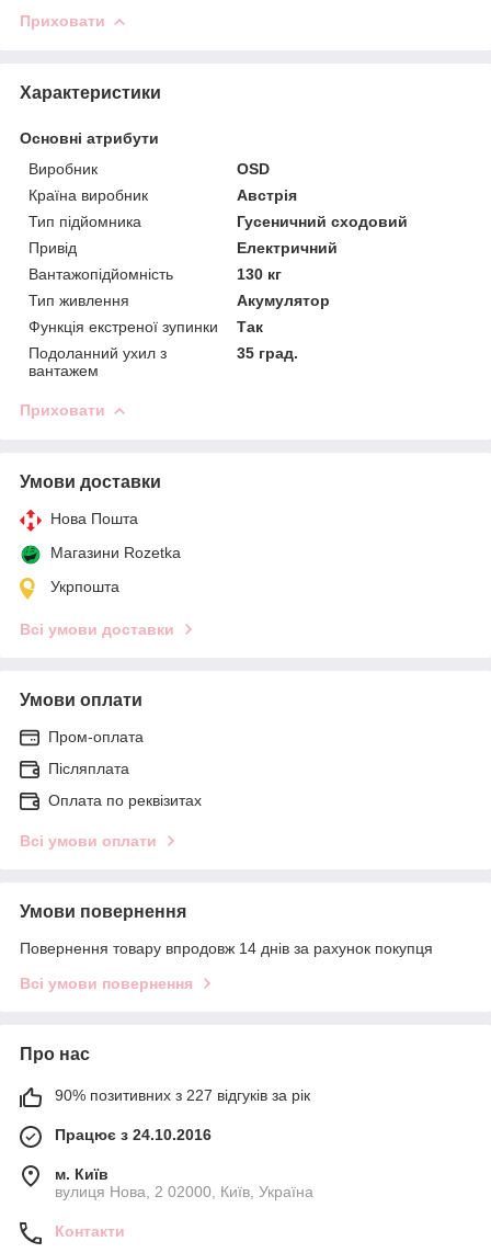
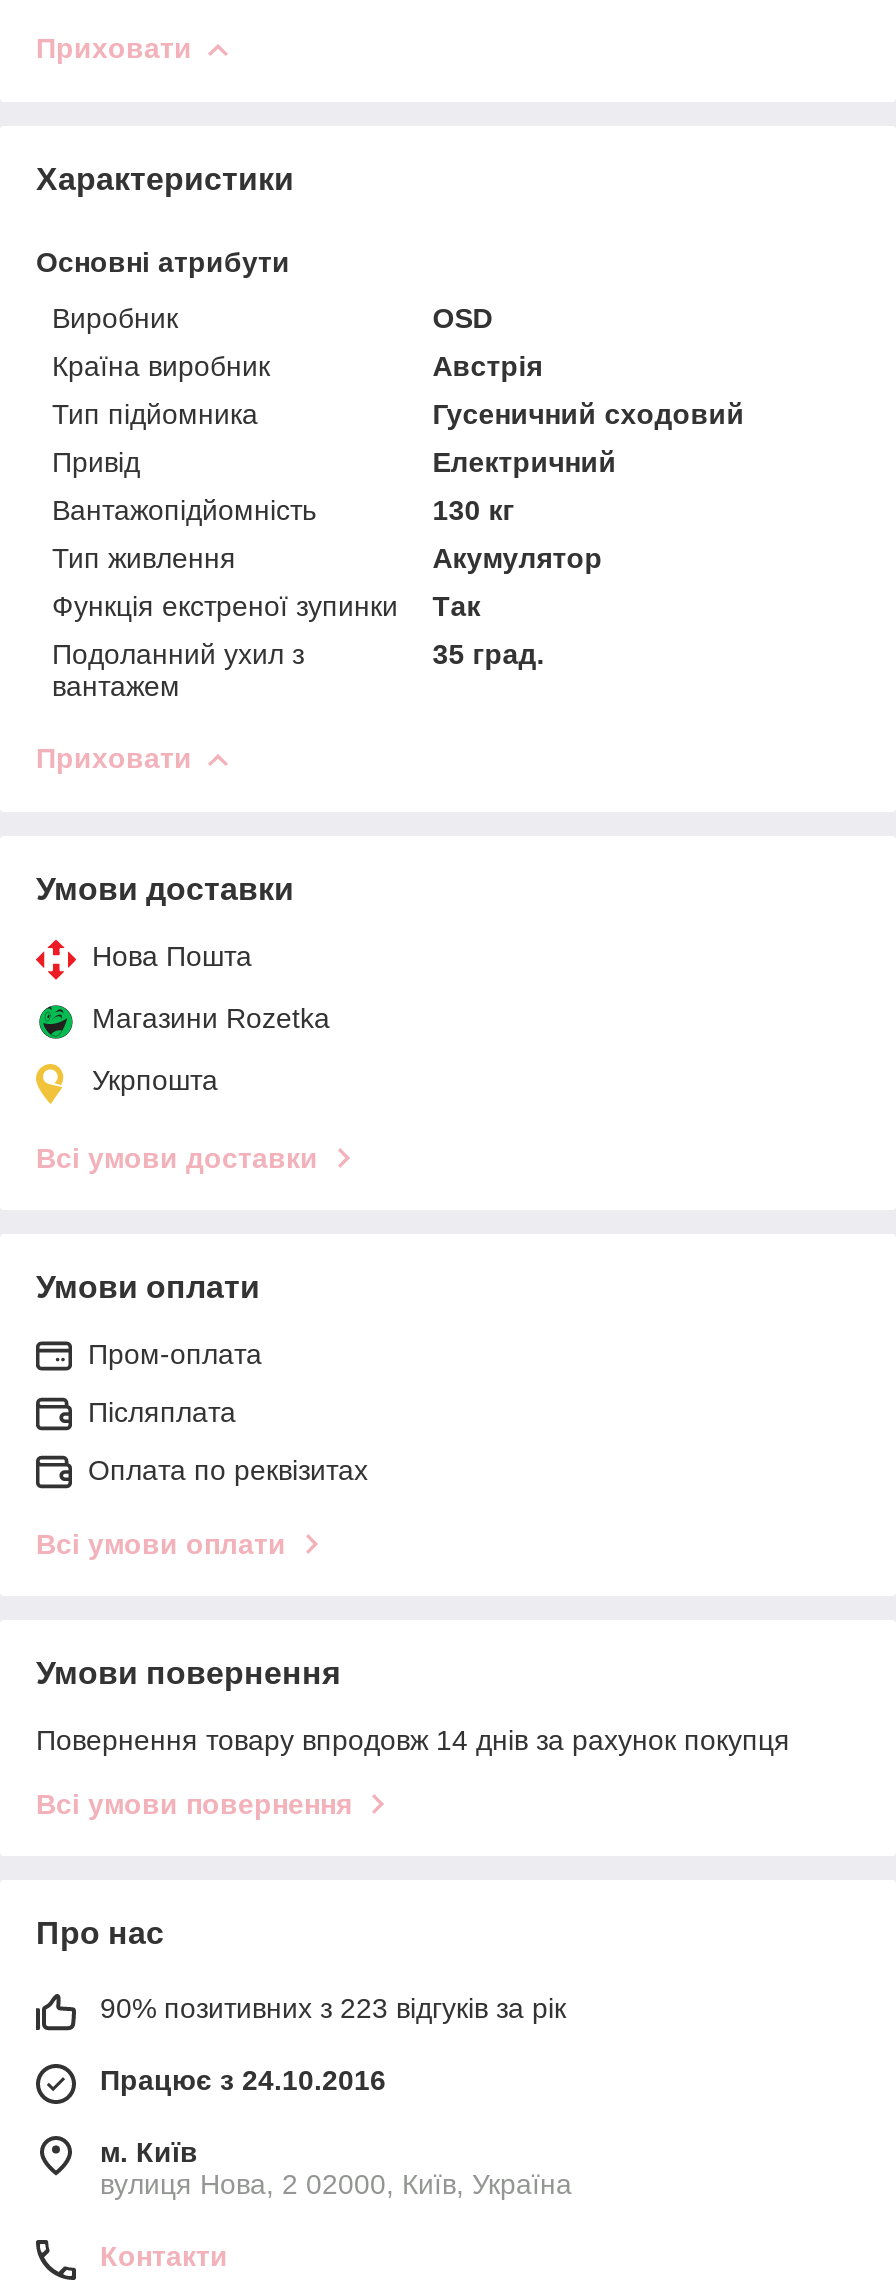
[55,1086,310,1104] 90% позитивних з 227 відгуків за рік -> [100,1992,566,2024] 90% позитивних з 223 відгуків за рік

